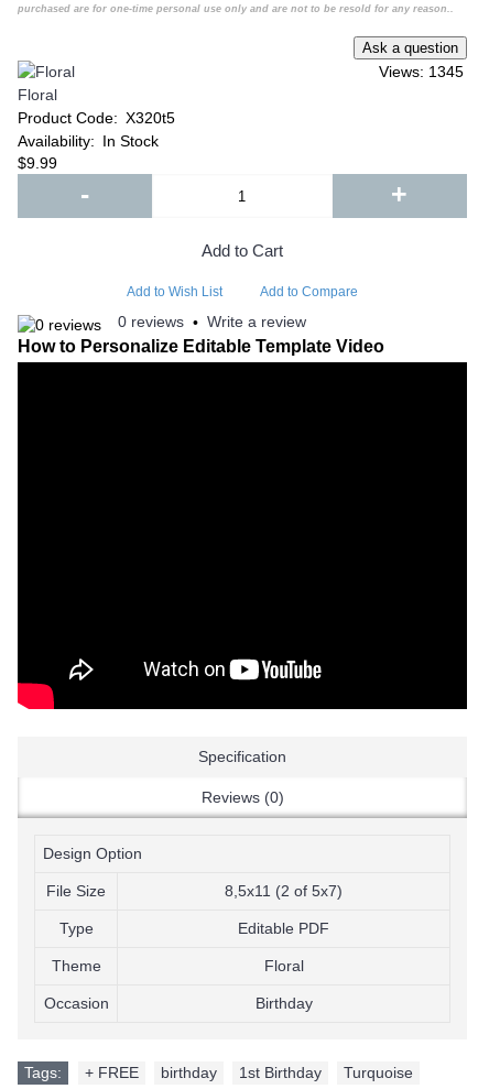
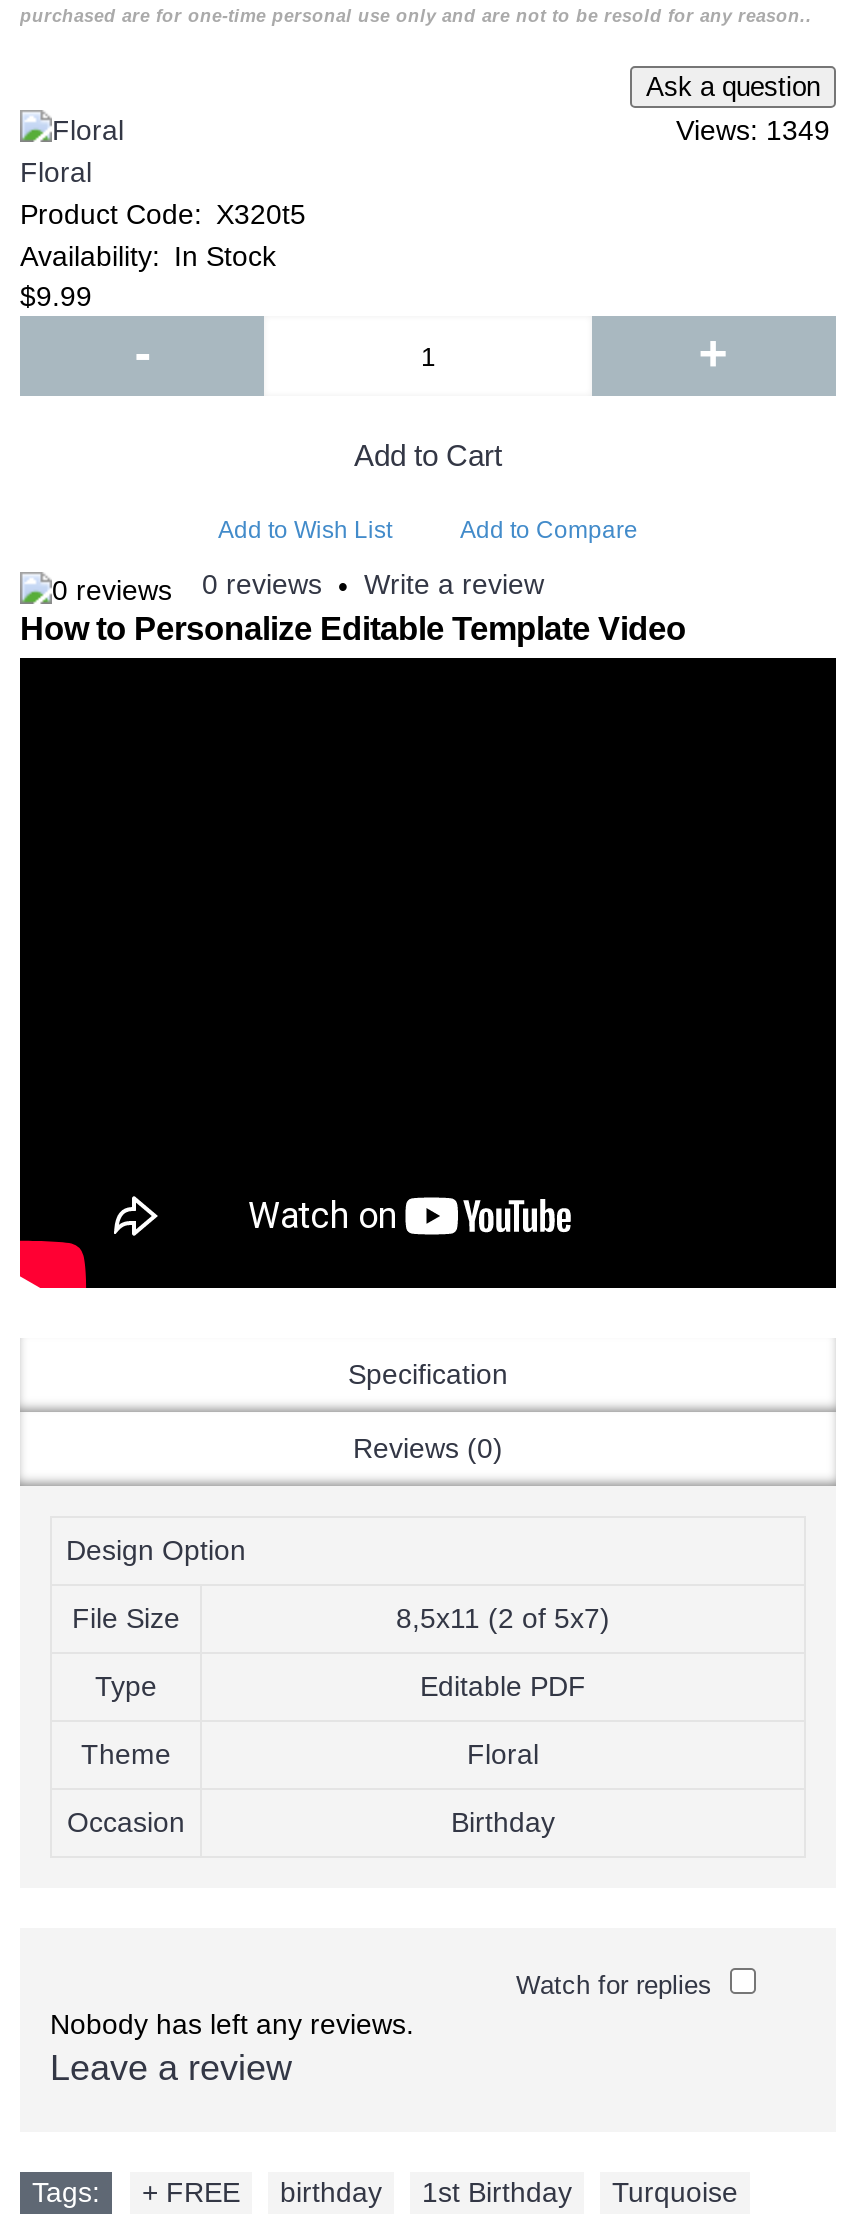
[379,63,464,80] Views: 1345 -> [676,114,830,146] Views: 1349
none -> [50,1970,720,2088] Watch for replies | Nobody has left any reviews. | Leave a review

